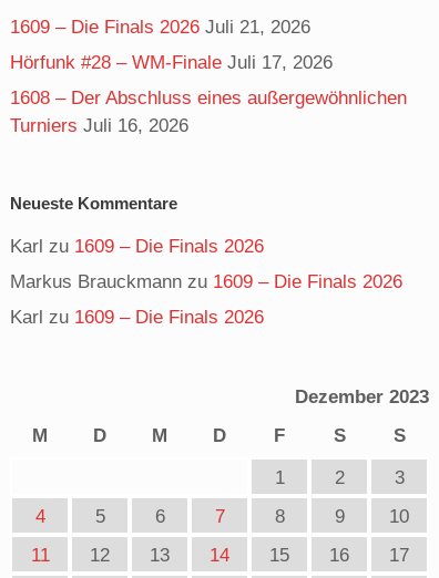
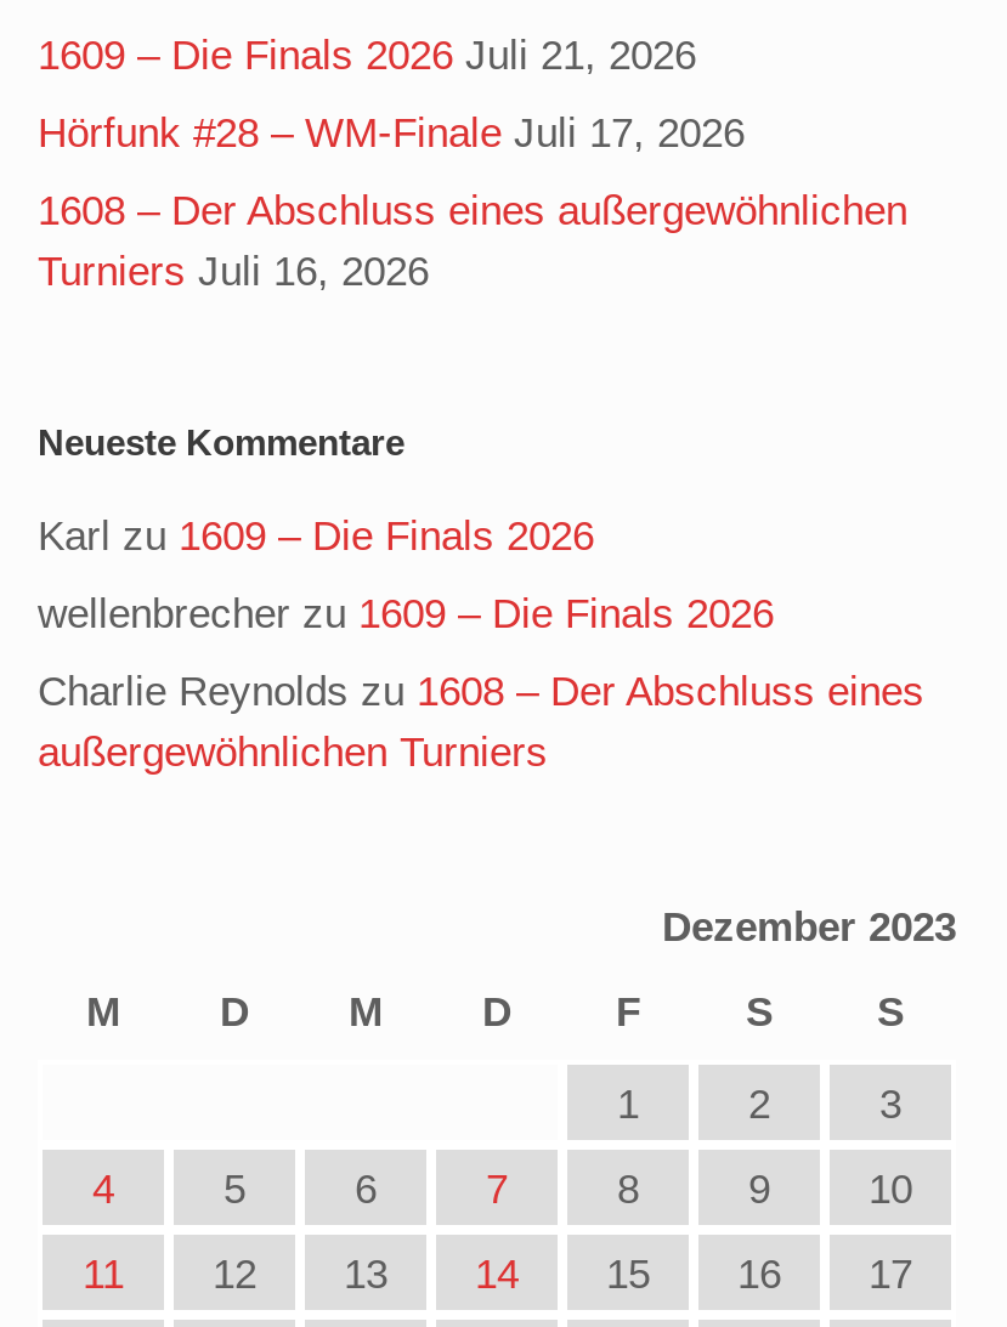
[10,271,402,292] Markus Brauckmann zu 1609 – Die Finals 2026 -> [38,591,774,637] wellenbrecher zu 1609 – Die Finals 2026
[10,307,264,328] Karl zu 1609 – Die Finals 2026 -> [38,669,924,776] Charlie Reynolds zu 1608 – Der Abschluss eines | außergewöhnlichen Turniers

